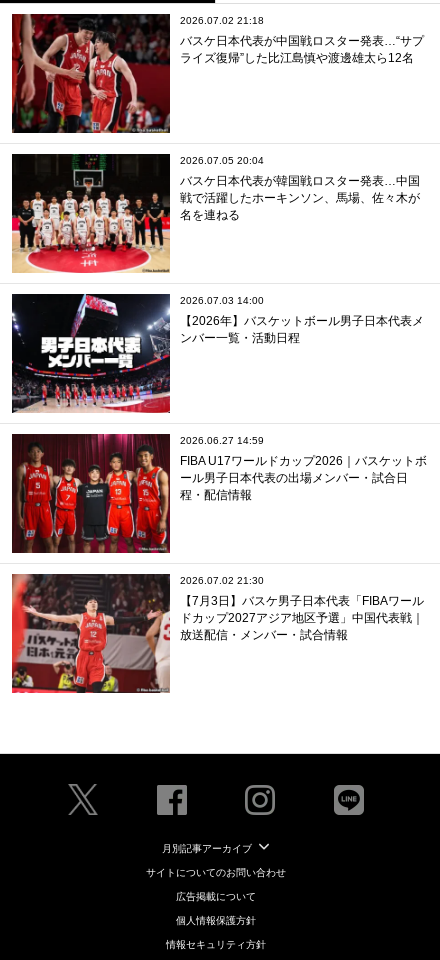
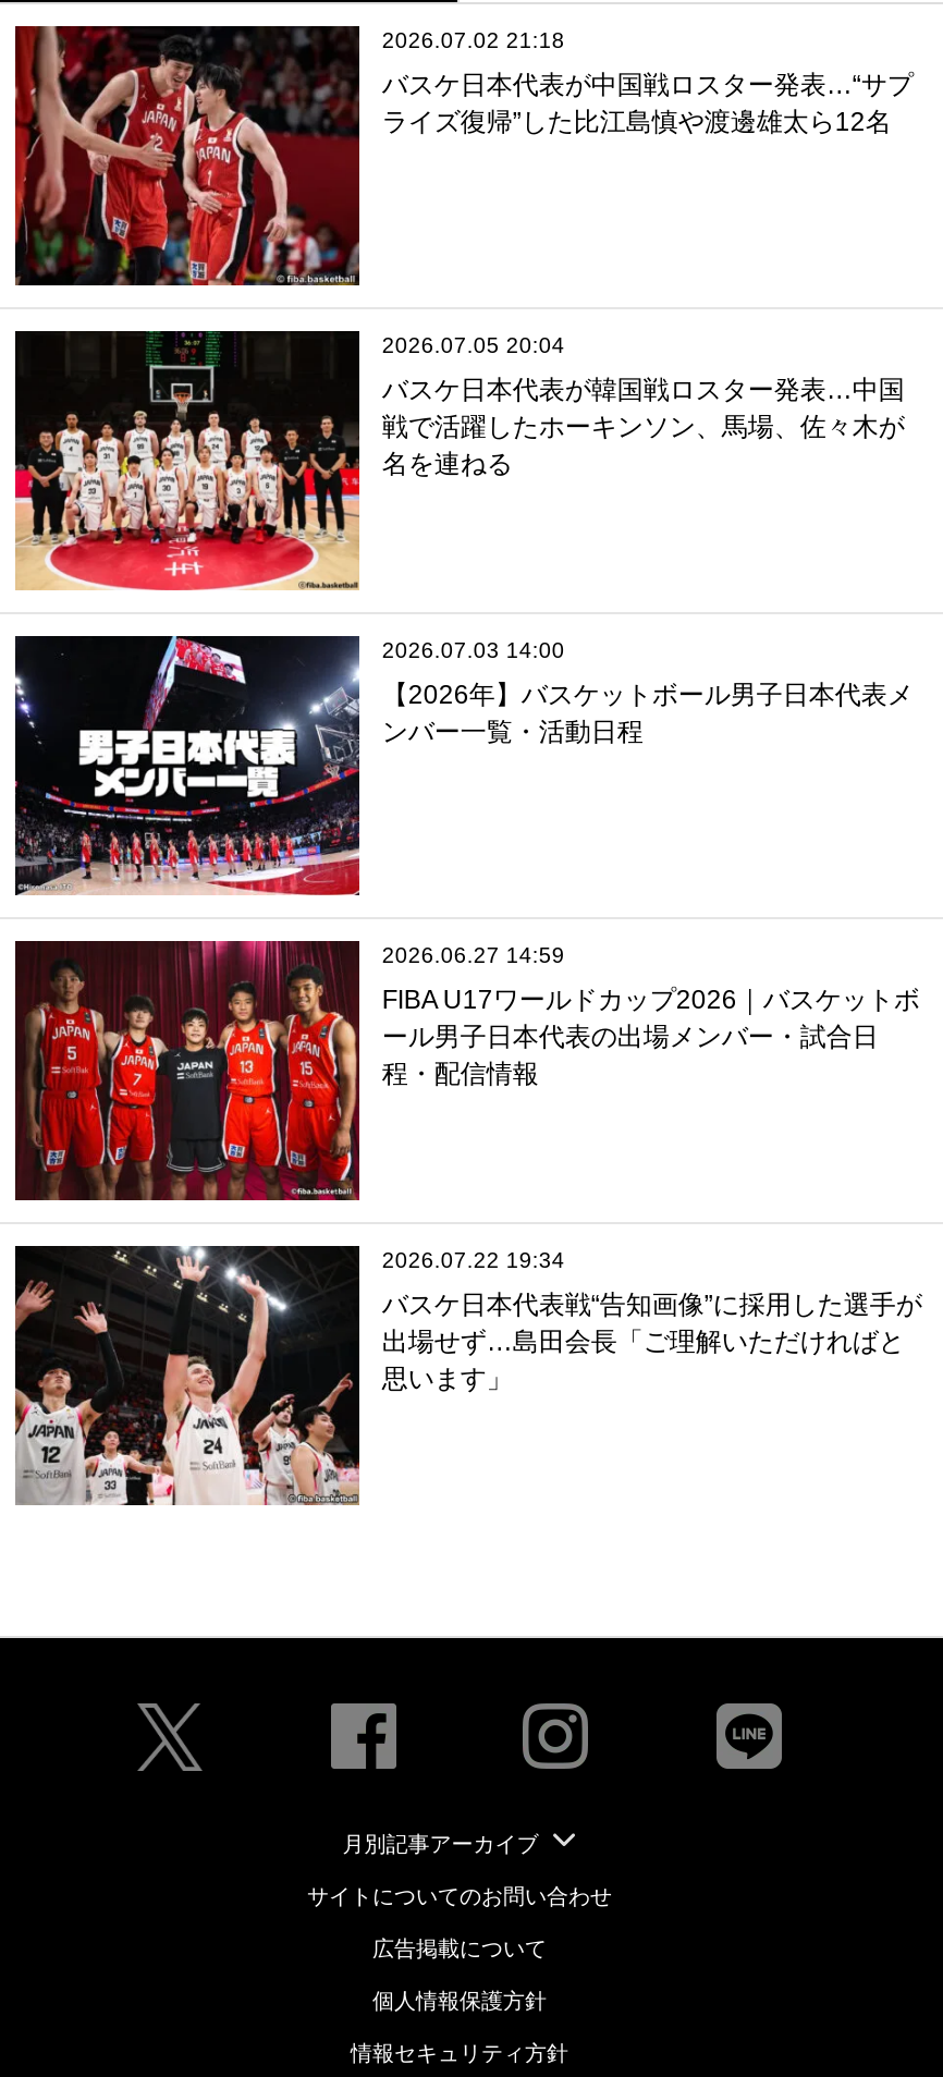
[11,573,264,694] [image] | 2026.07.02 21:30 -> [13,1244,565,1507] [image] | 2026.07.22 19:34
[180,594,424,642] 【7月3日】バスケ男子日本代表「FIBAワール | ドカップ2027アジア地区予選」中国代表戦｜ | 放送配信・メンバー・試合情報 -> [382,1290,922,1395] バスケ日本代表戦“告知画像”に採用した選手が | 出場せず…島田会長「ご理解いただければと | 思います」

